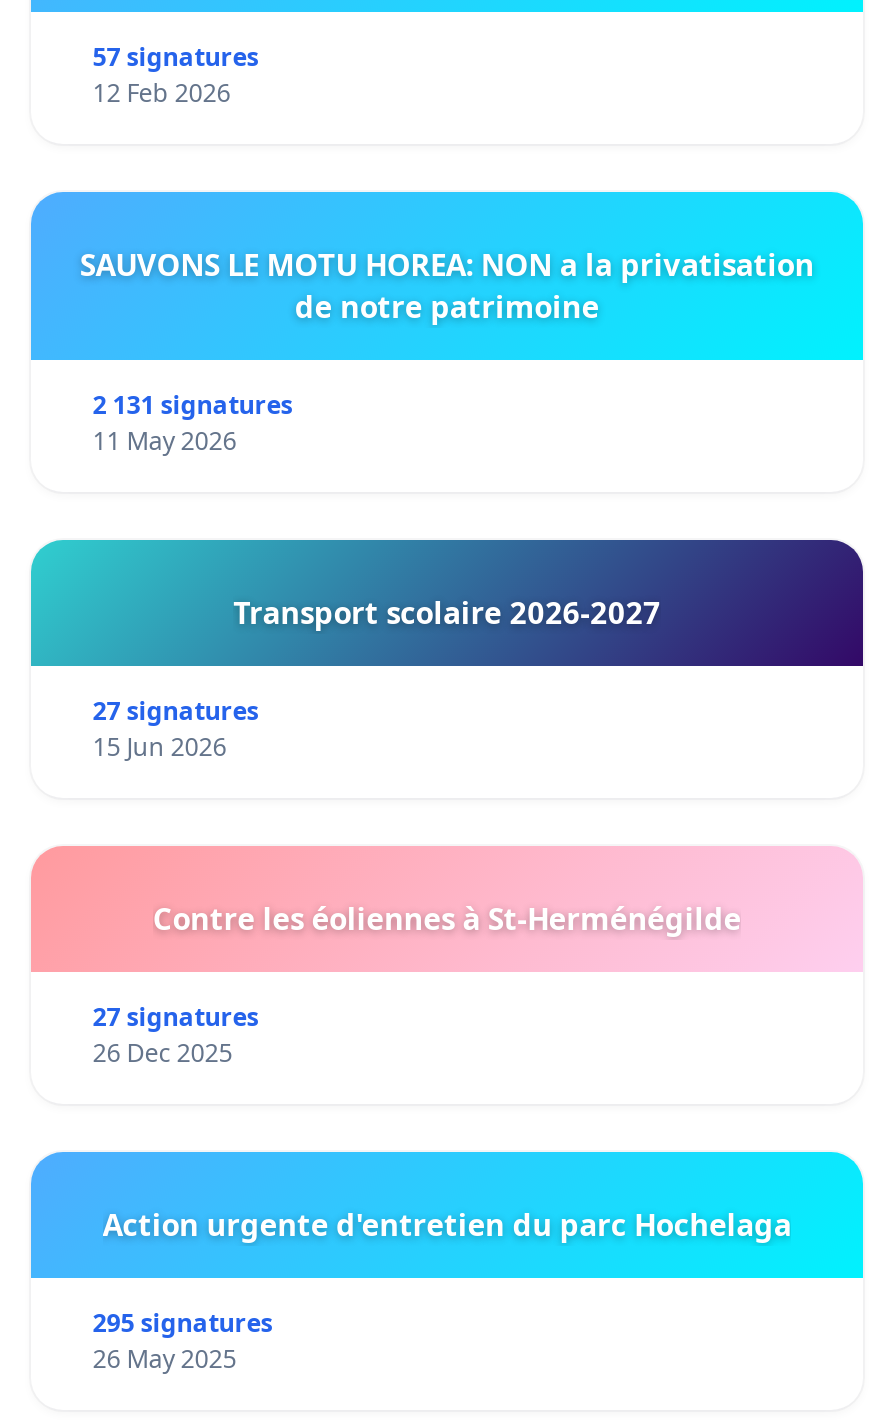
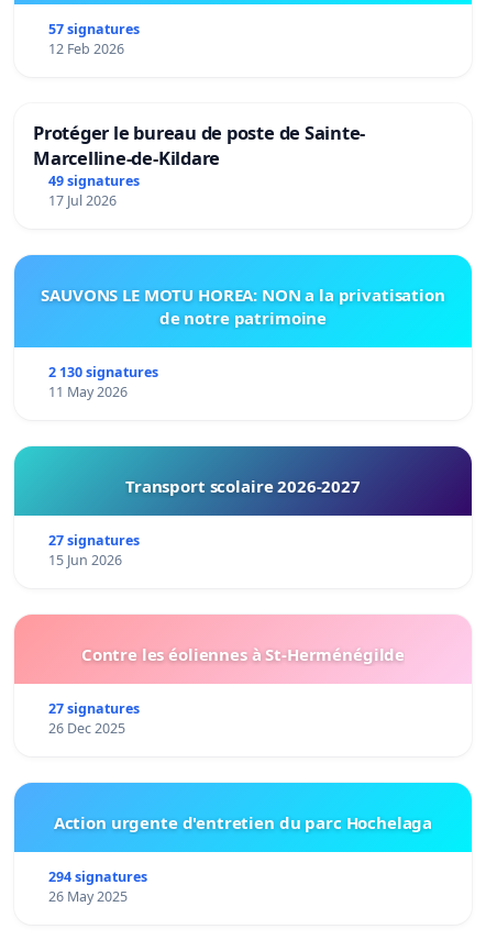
none -> [33,120,365,210] Protéger le bureau de poste de Sainte- | Marcelline-de-Kildare | 49 signatures | 17 Jul 2026
[93,388,293,422] 2 131 signatures -> [48,363,158,381] 2 130 signatures
[93,1306,273,1340] 295 signatures -> [48,867,147,886] 294 signatures

